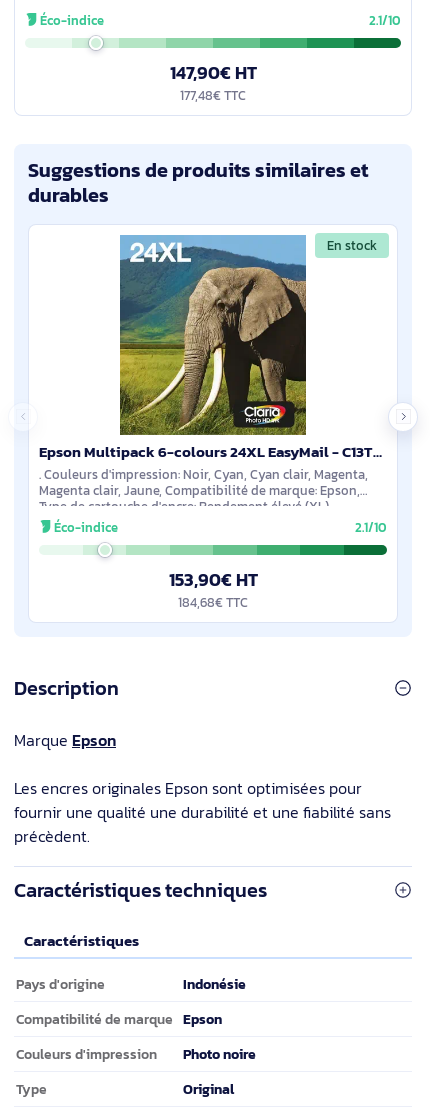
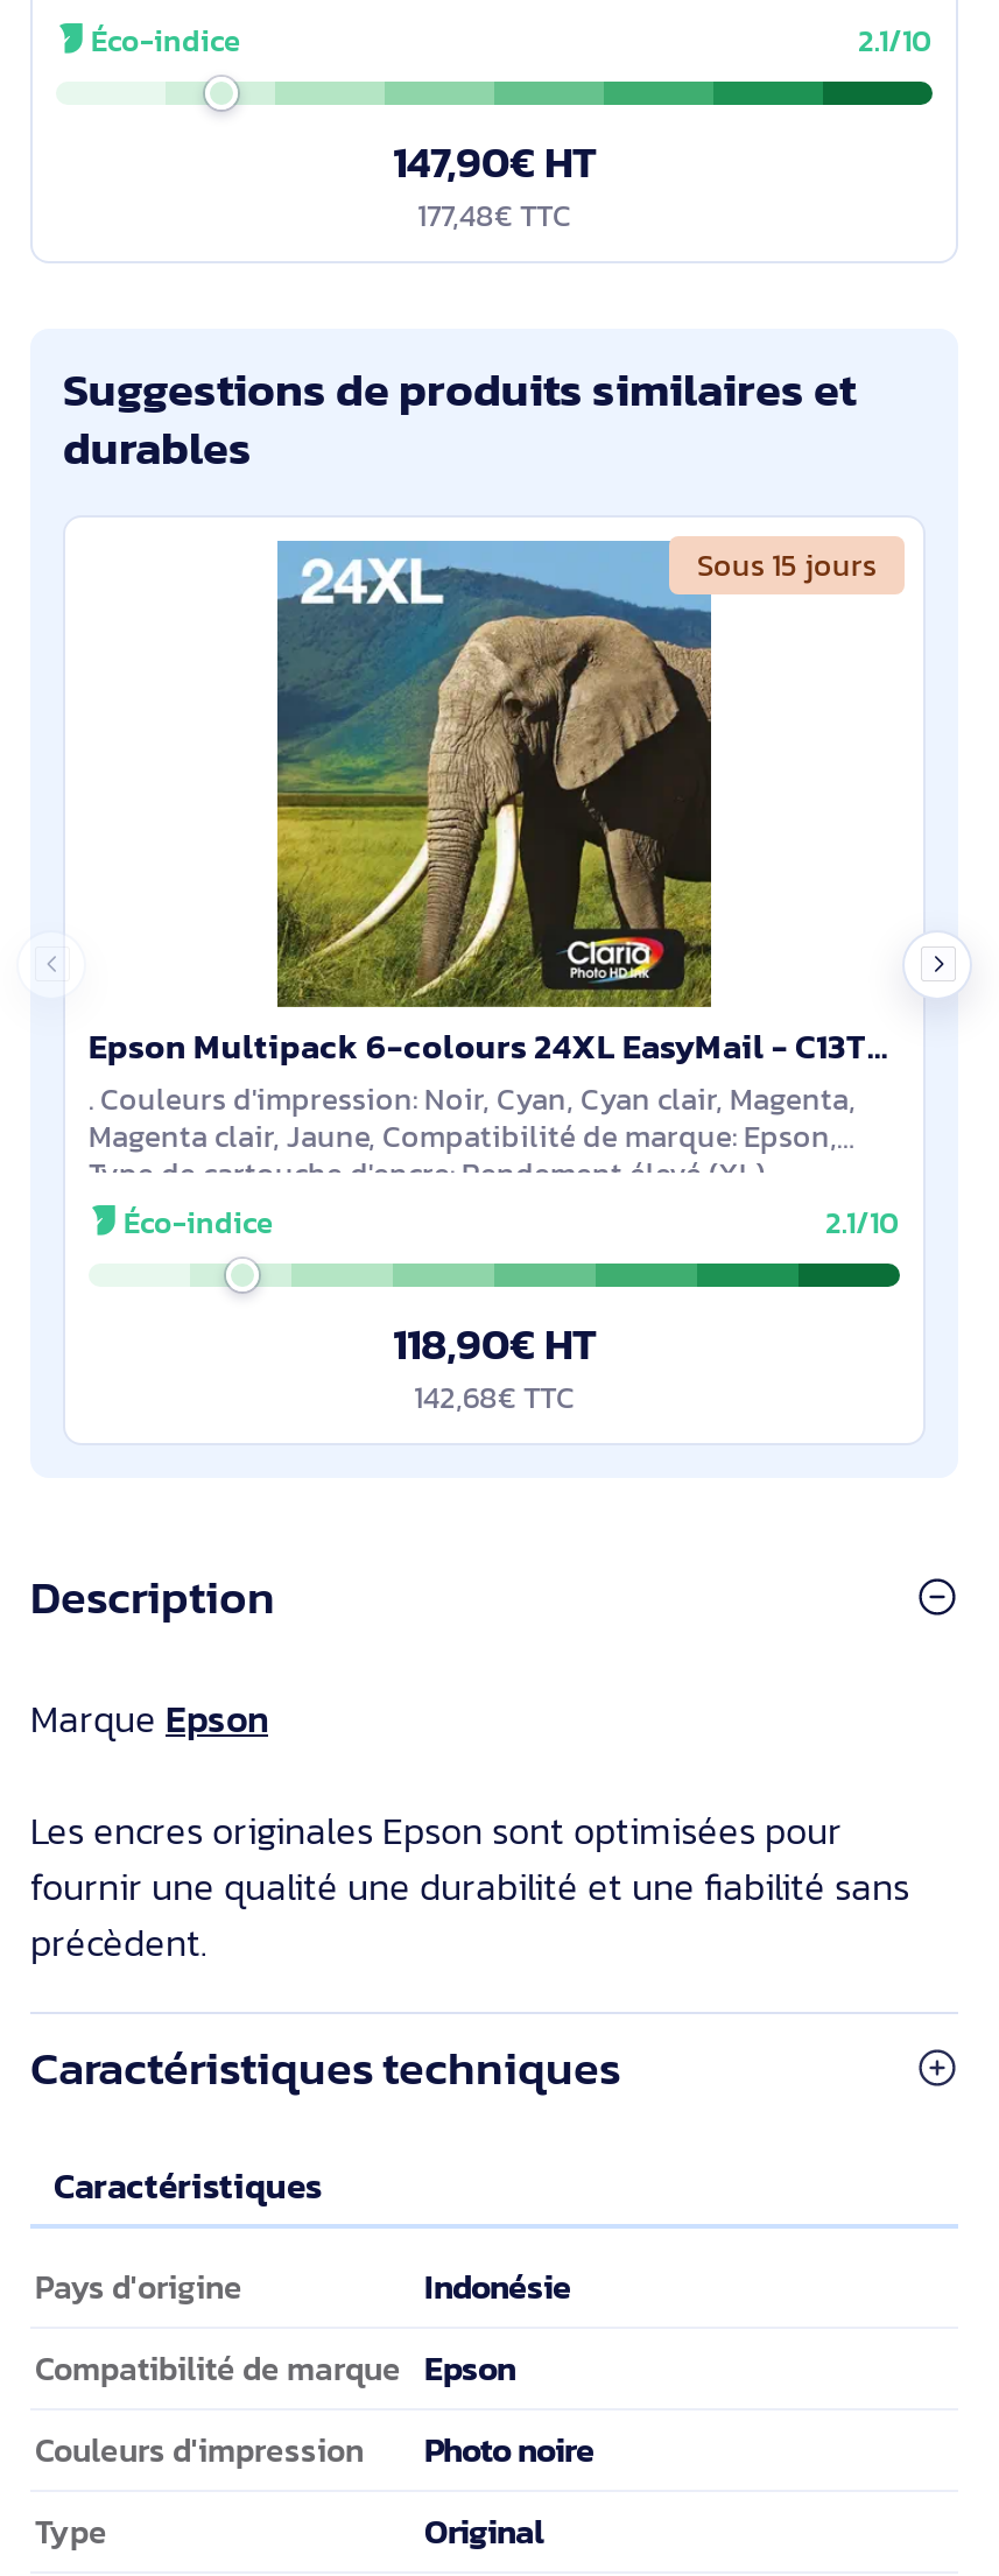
[327,236,377,255] En stock -> [697,544,877,588] Sous 15 jours
[168,566,257,593] 153,90€ HT -> [393,1312,596,1375] 118,90€ HT
[178,593,248,612] 184,68€ TTC -> [414,1375,575,1419] 142,68€ TTC

